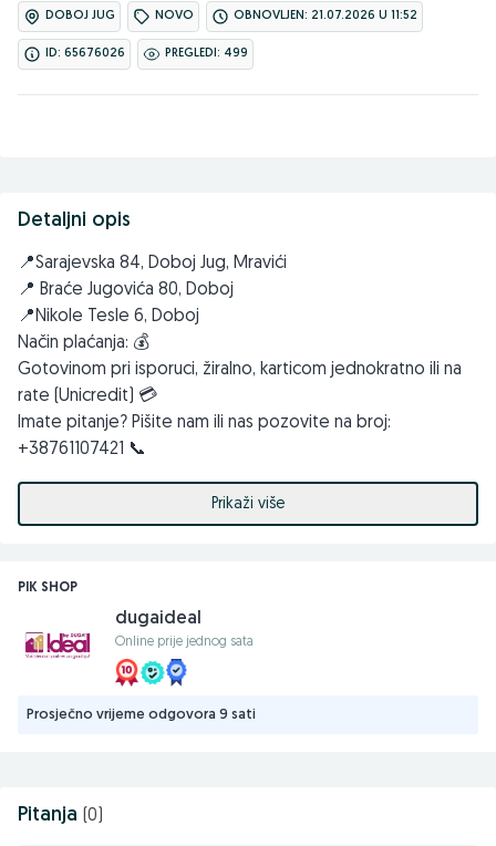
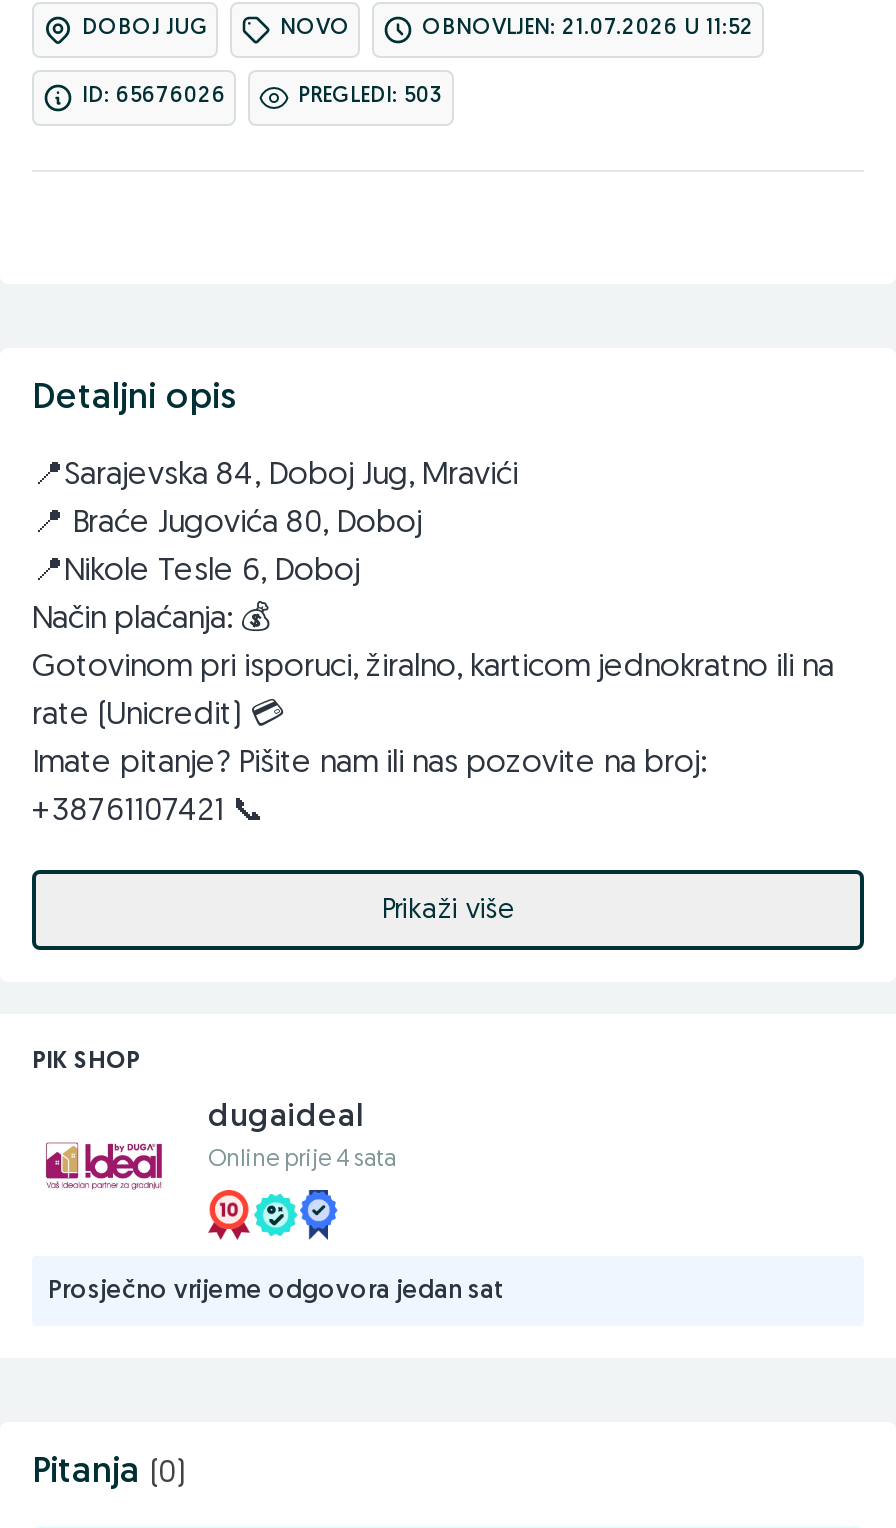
[165,48,248,60] PREGLEDI: 499 -> [298,86,444,108] PREGLEDI: 503
[115,636,254,649] Online prije jednog sata -> [208,1148,396,1172] Online prije 4 sata
[27,708,256,722] Prosječno vrijeme odgovora 9 sati -> [48,1278,506,1304] Prosječno vrijeme odgovora jedan sat

